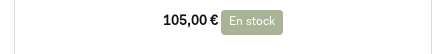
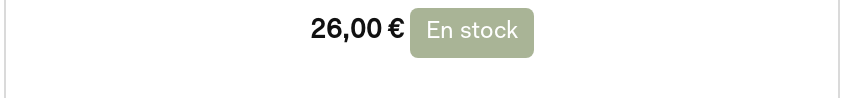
[163,15,275,28] 105,00 € En stock -> [310,18,518,44] 26,00 € En stock

